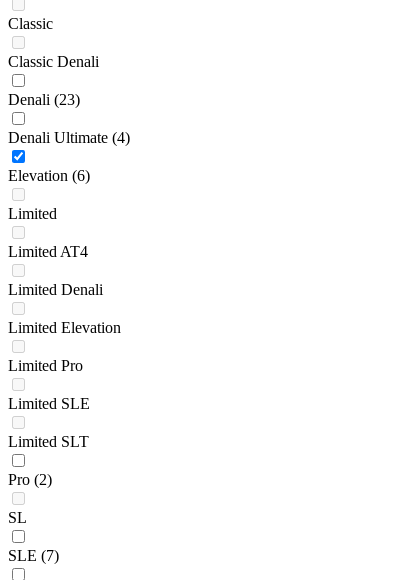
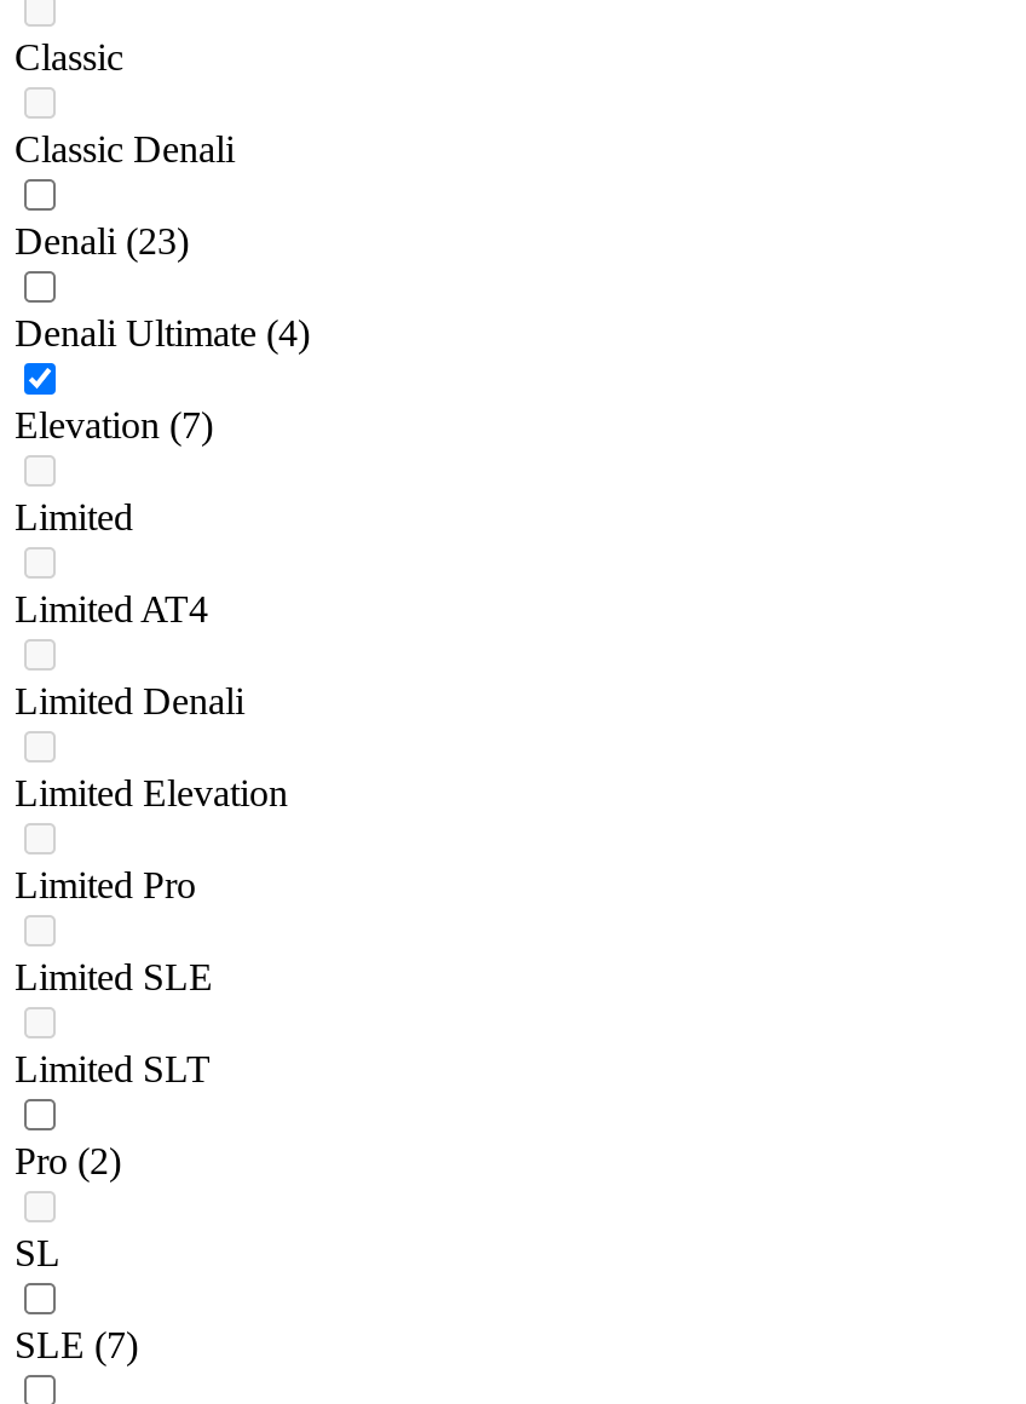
[8,167,90,184] Elevation (6) -> [15,405,213,446] Elevation (7)

